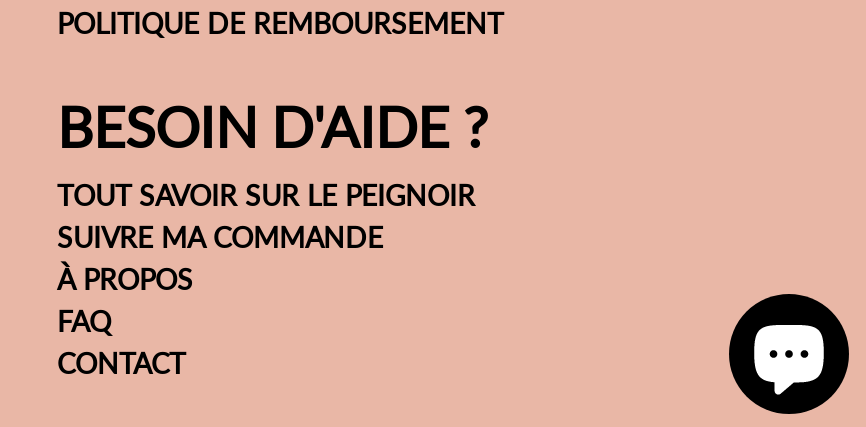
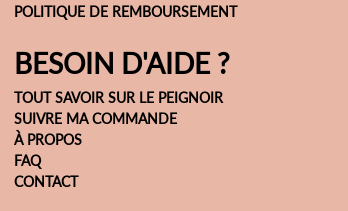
[727,292,851,416] [image] -> none

